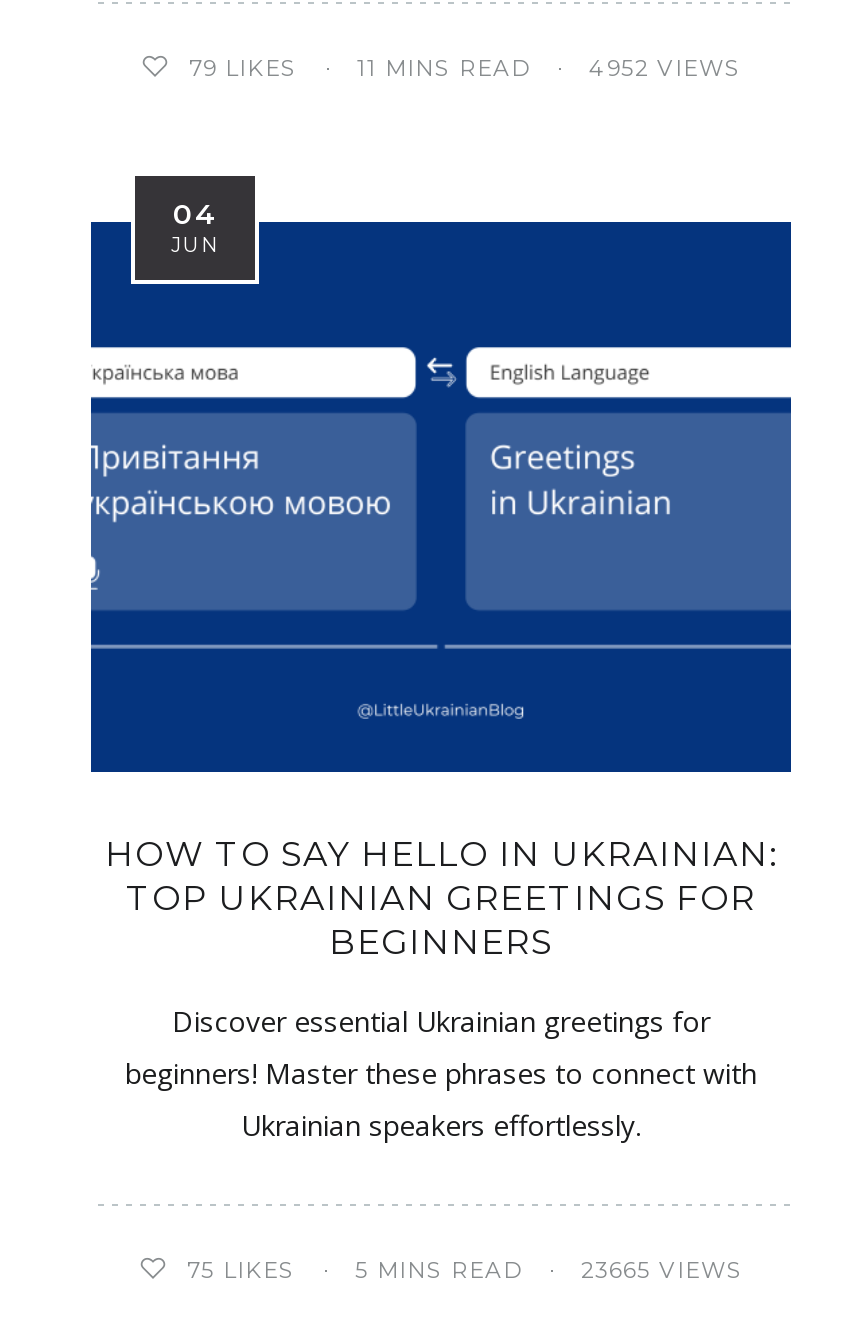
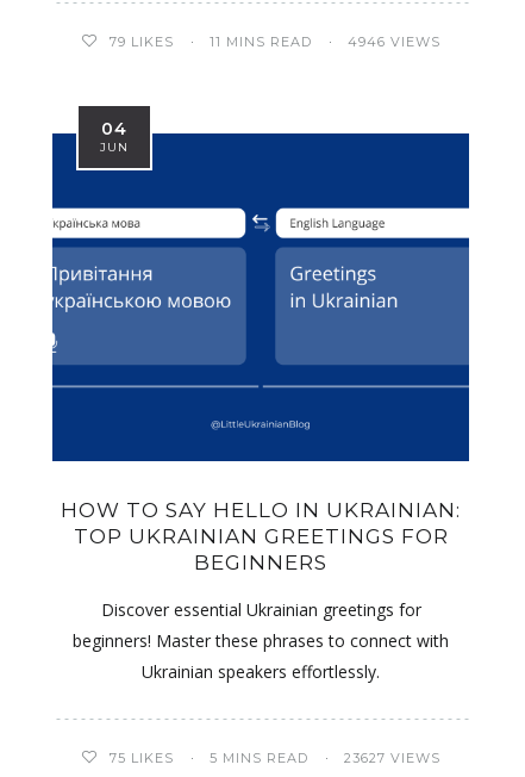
[589,54,741,82] 4952 VIEWS -> [348,33,440,50] 4946 VIEWS
[581,1256,743,1284] 23665 VIEWS -> [344,750,440,766] 23627 VIEWS

